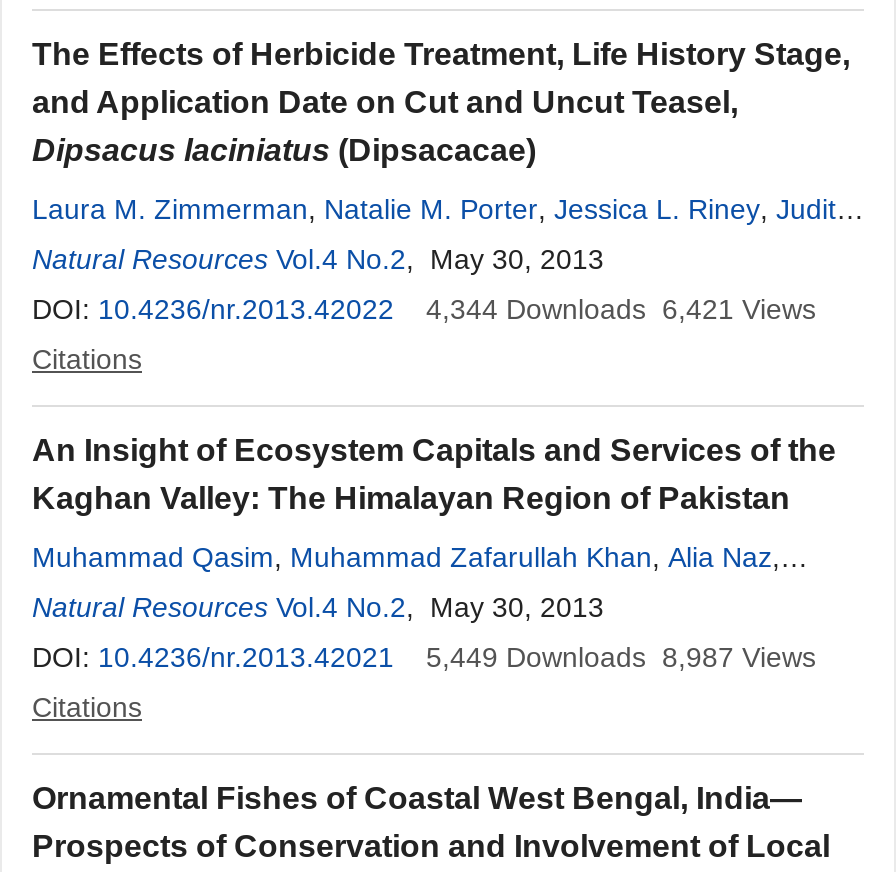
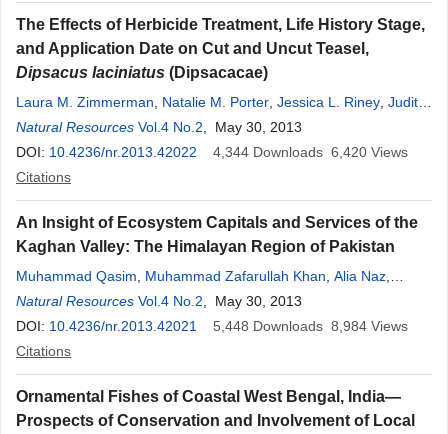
[426,293,816,325] 4,344 Downloads 6,421 Views -> [213,144,408,160] 4,344 Downloads 6,420 Views
[426,641,816,673] 5,449 Downloads 8,987 Views -> [213,318,408,334] 5,448 Downloads 8,984 Views

